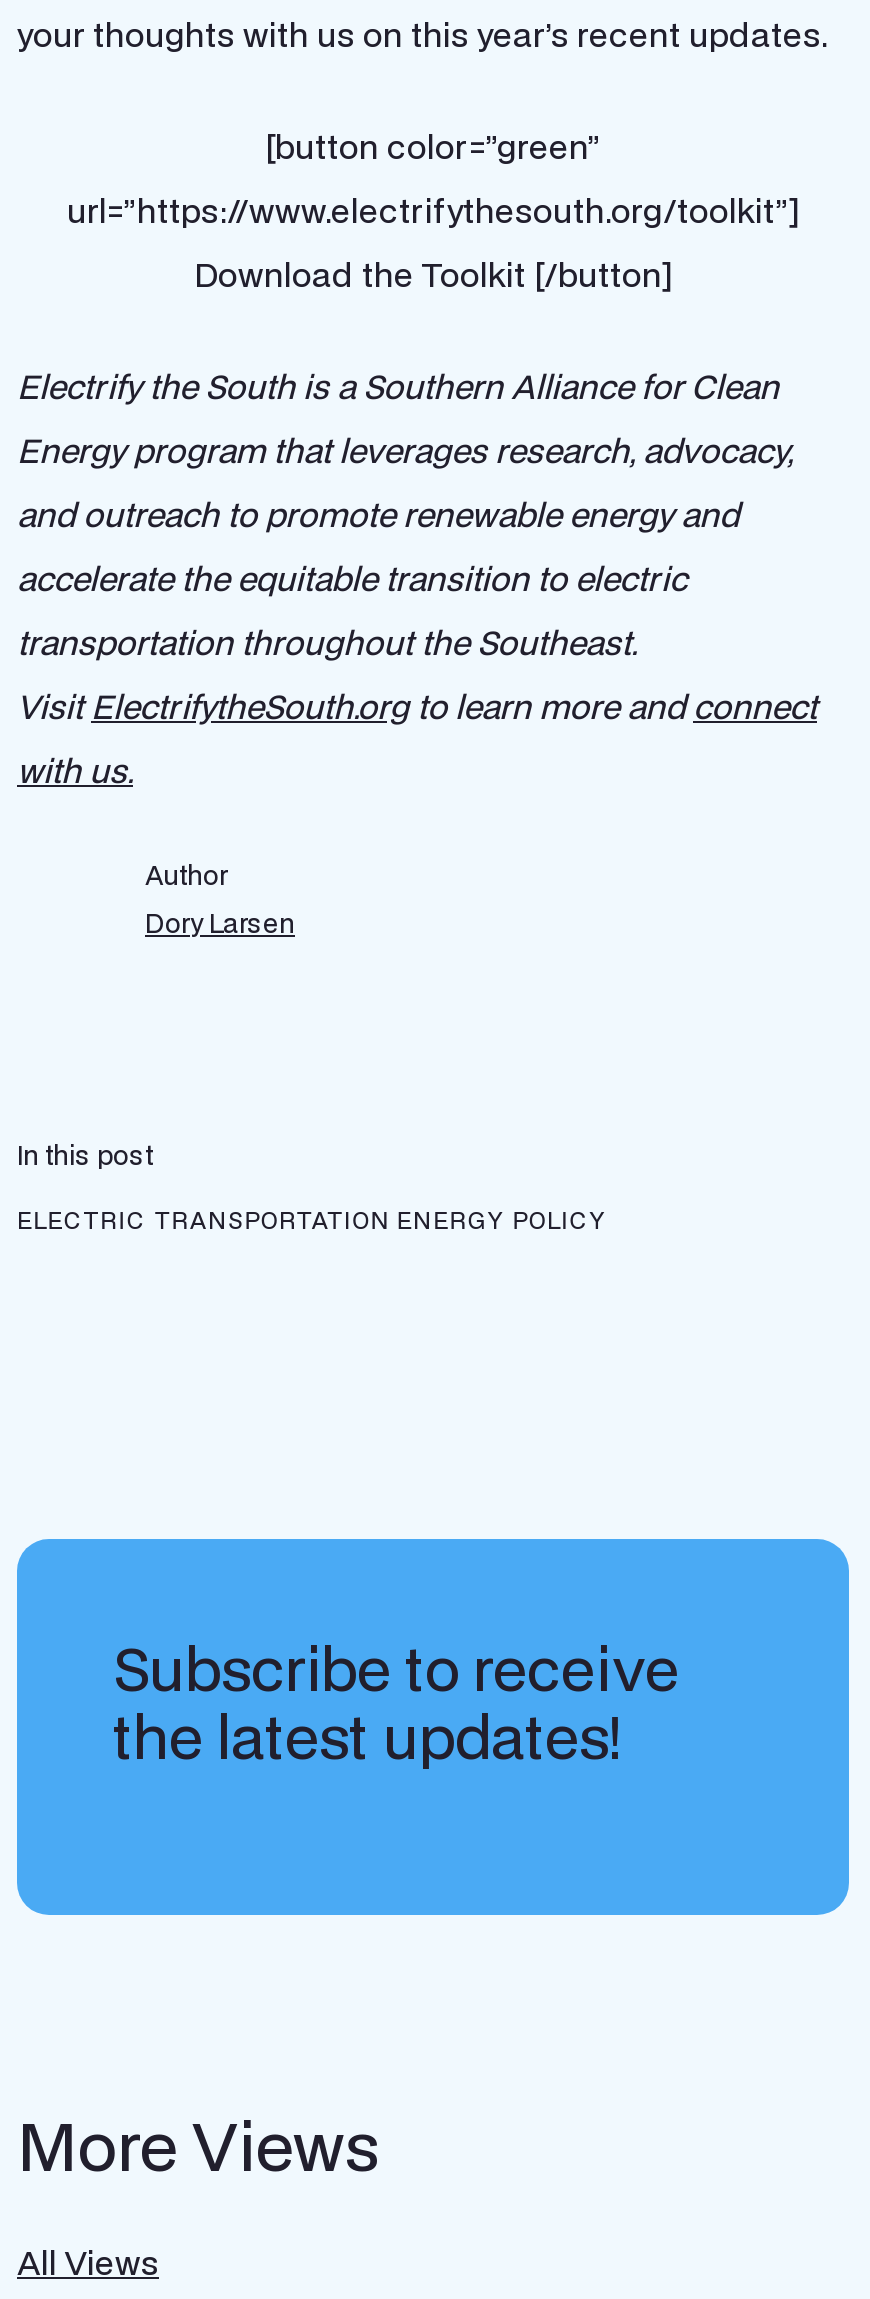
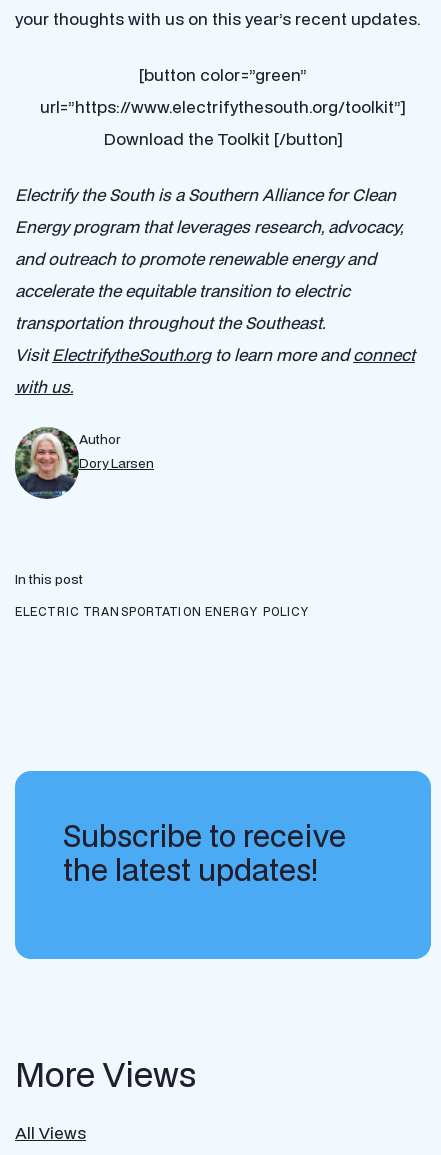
none -> [14,426,79,500] [image]

